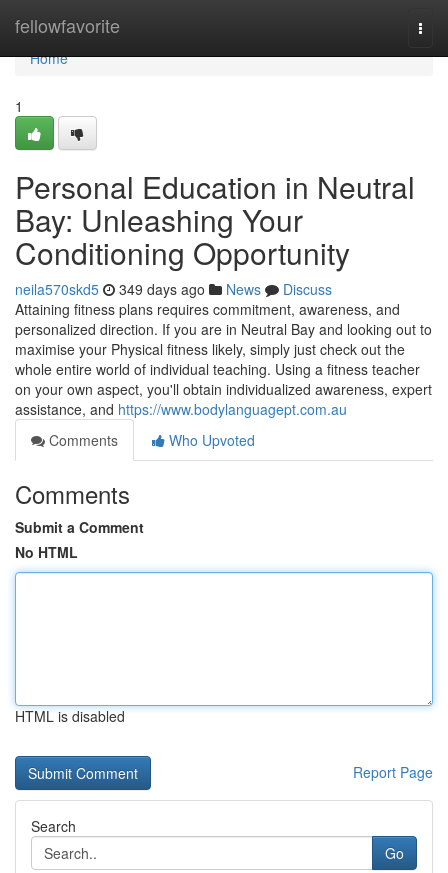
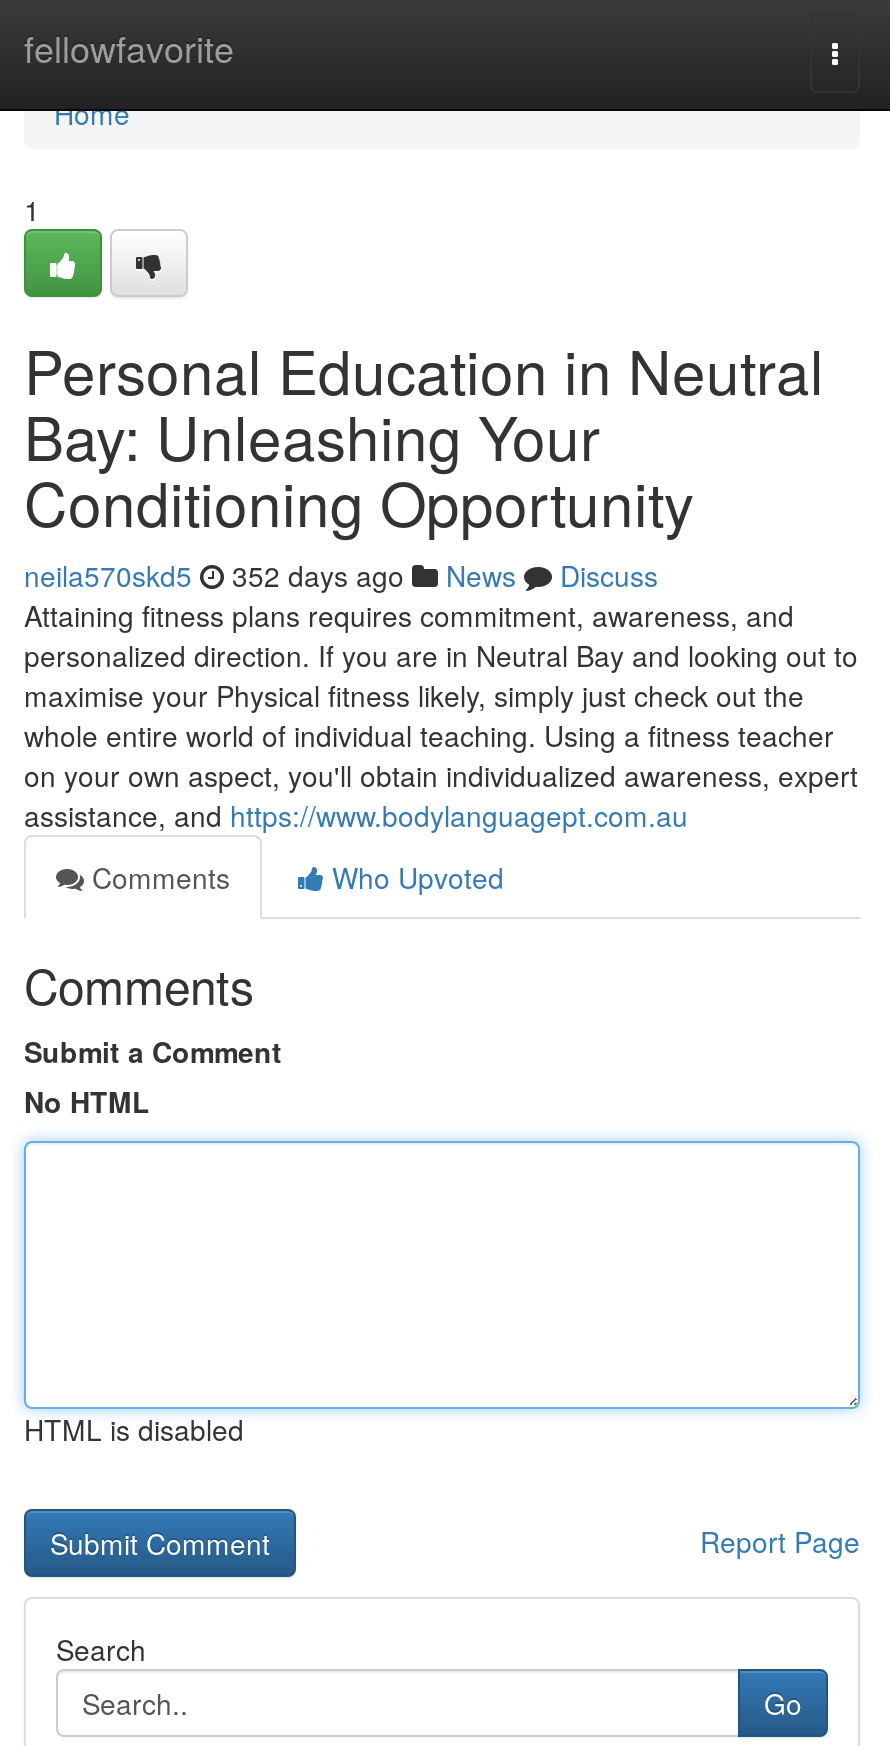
[15,279,332,299] neila570skd5 349 days ago News Discuss -> [24,555,658,595] neila570skd5 352 days ago News Discuss

